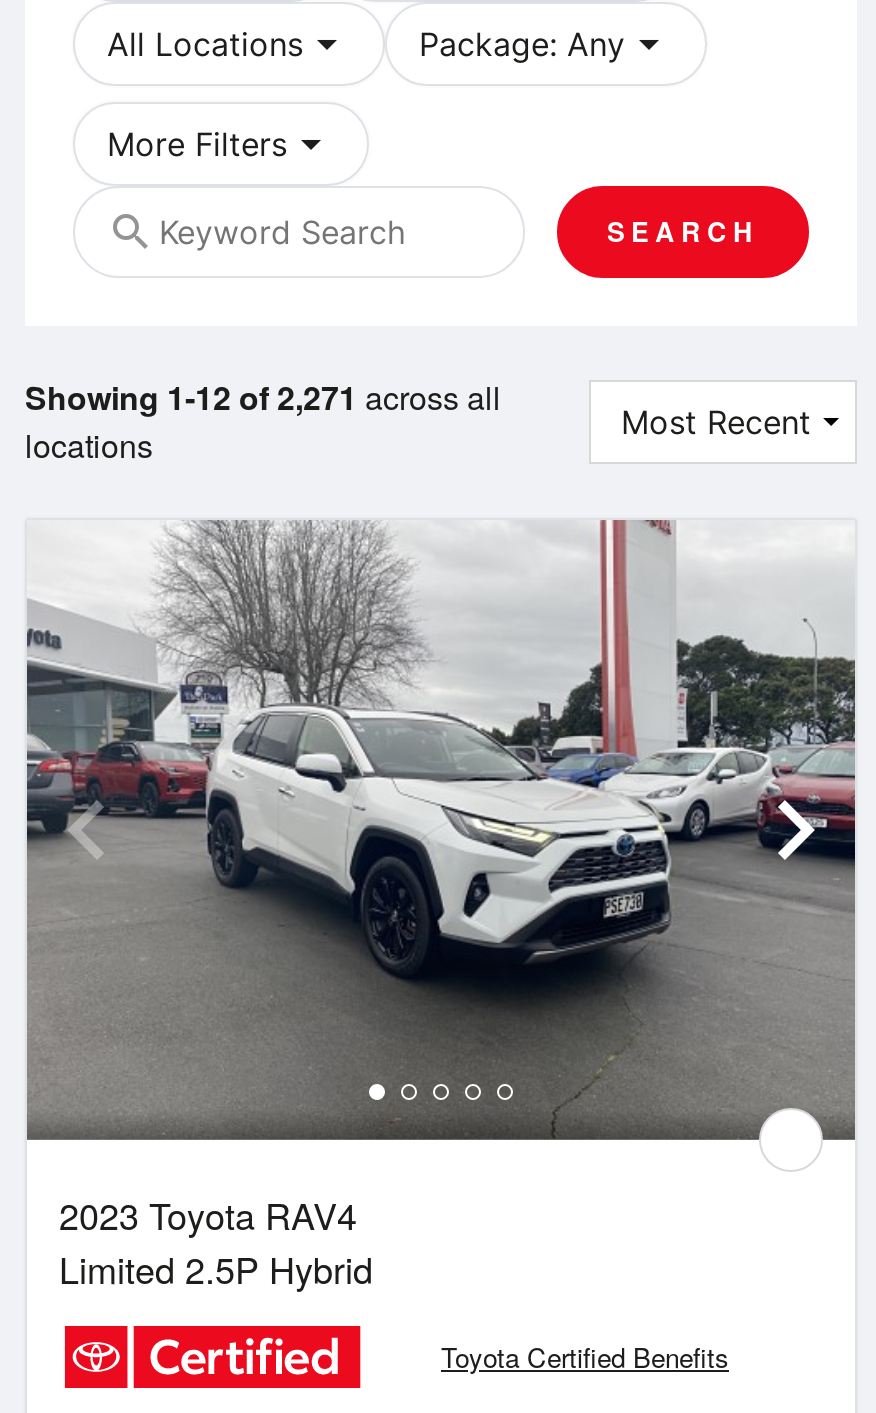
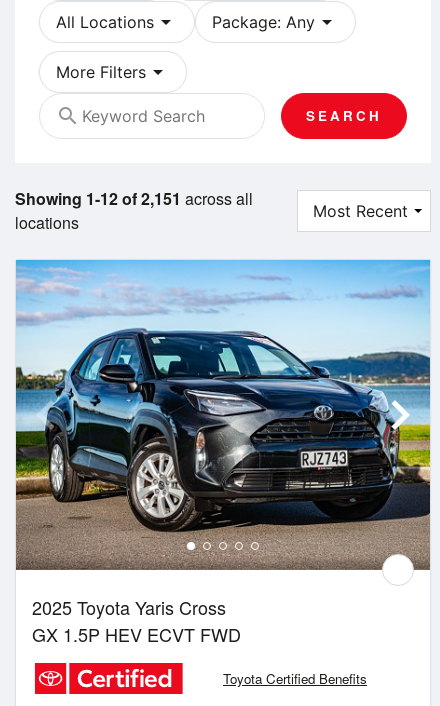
[25,373,501,419] Showing 1-12 of 2,271 across all -> [15,187,253,210] Showing 1-12 of 2,151 across all
[25,518,857,1294] [image] | 2023 Toyota RAV4 | Limited 2.5P Hybrid -> [15,259,431,647] [image] | 2025 Toyota Yaris Cross | GX 1.5P HEV ECVT FWD

